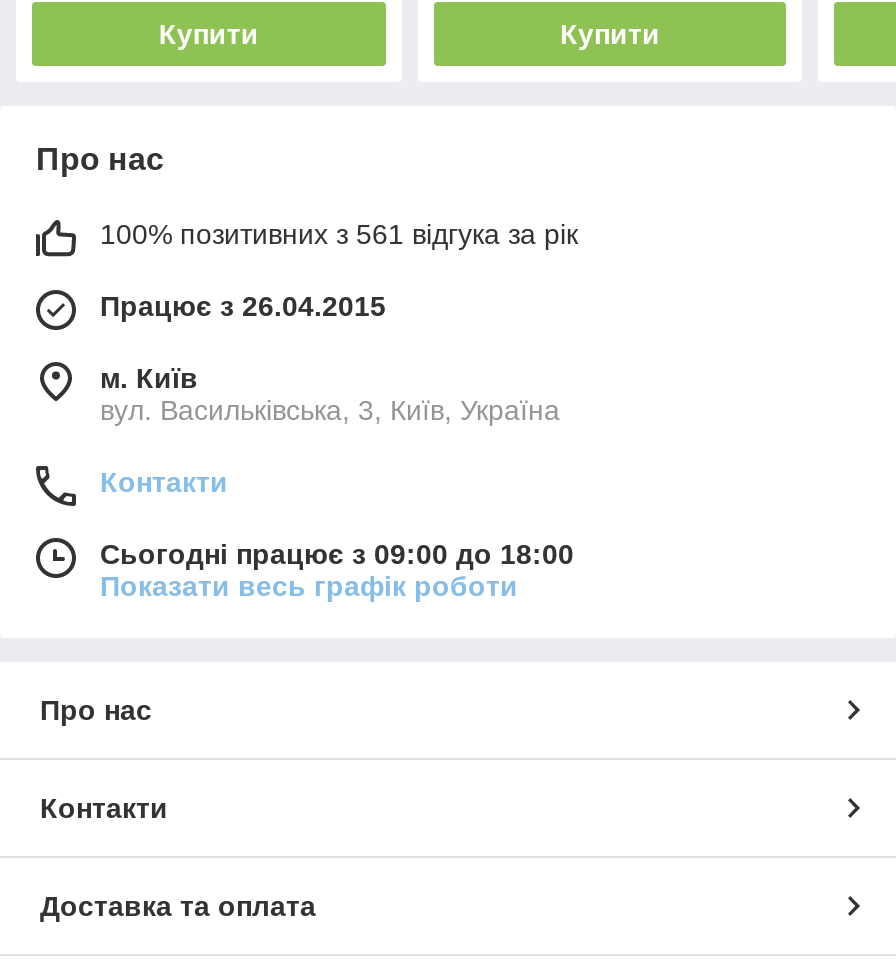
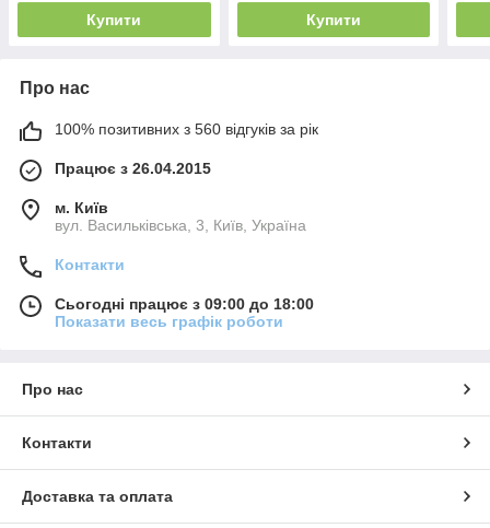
[100,219,578,251] 100% позитивних з 561 відгука за рік -> [55,121,318,138] 100% позитивних з 560 відгуків за рік

